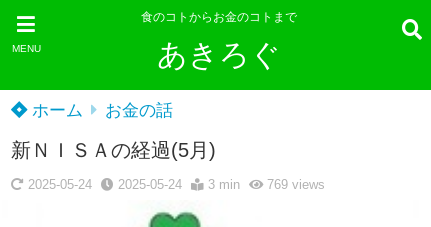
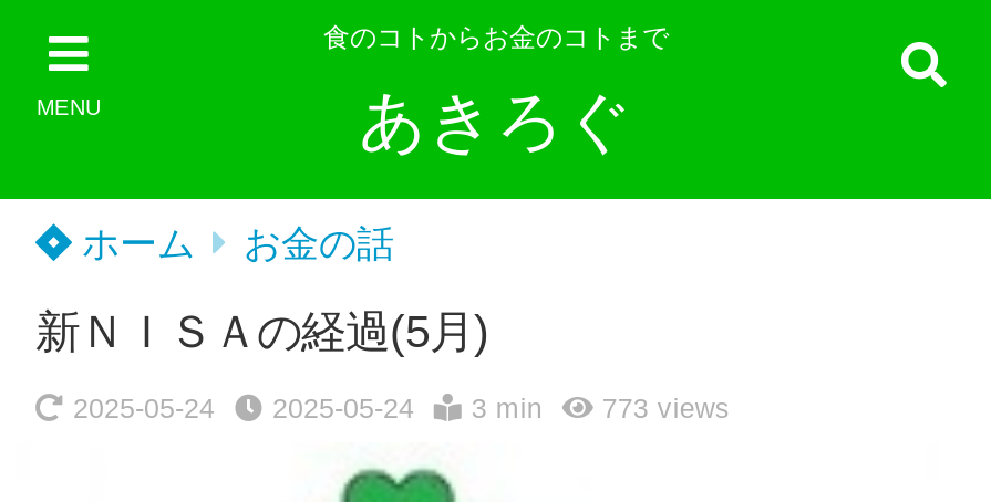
[28,178,325,192] 2025-05-24 2025-05-24 3 min 769 views -> [73,394,731,425] 2025-05-24 2025-05-24 3 min 773 views

